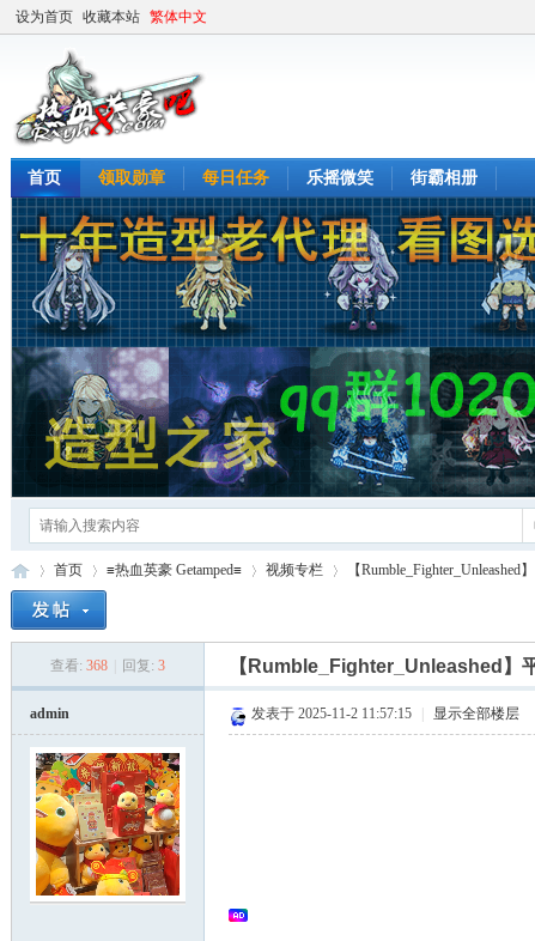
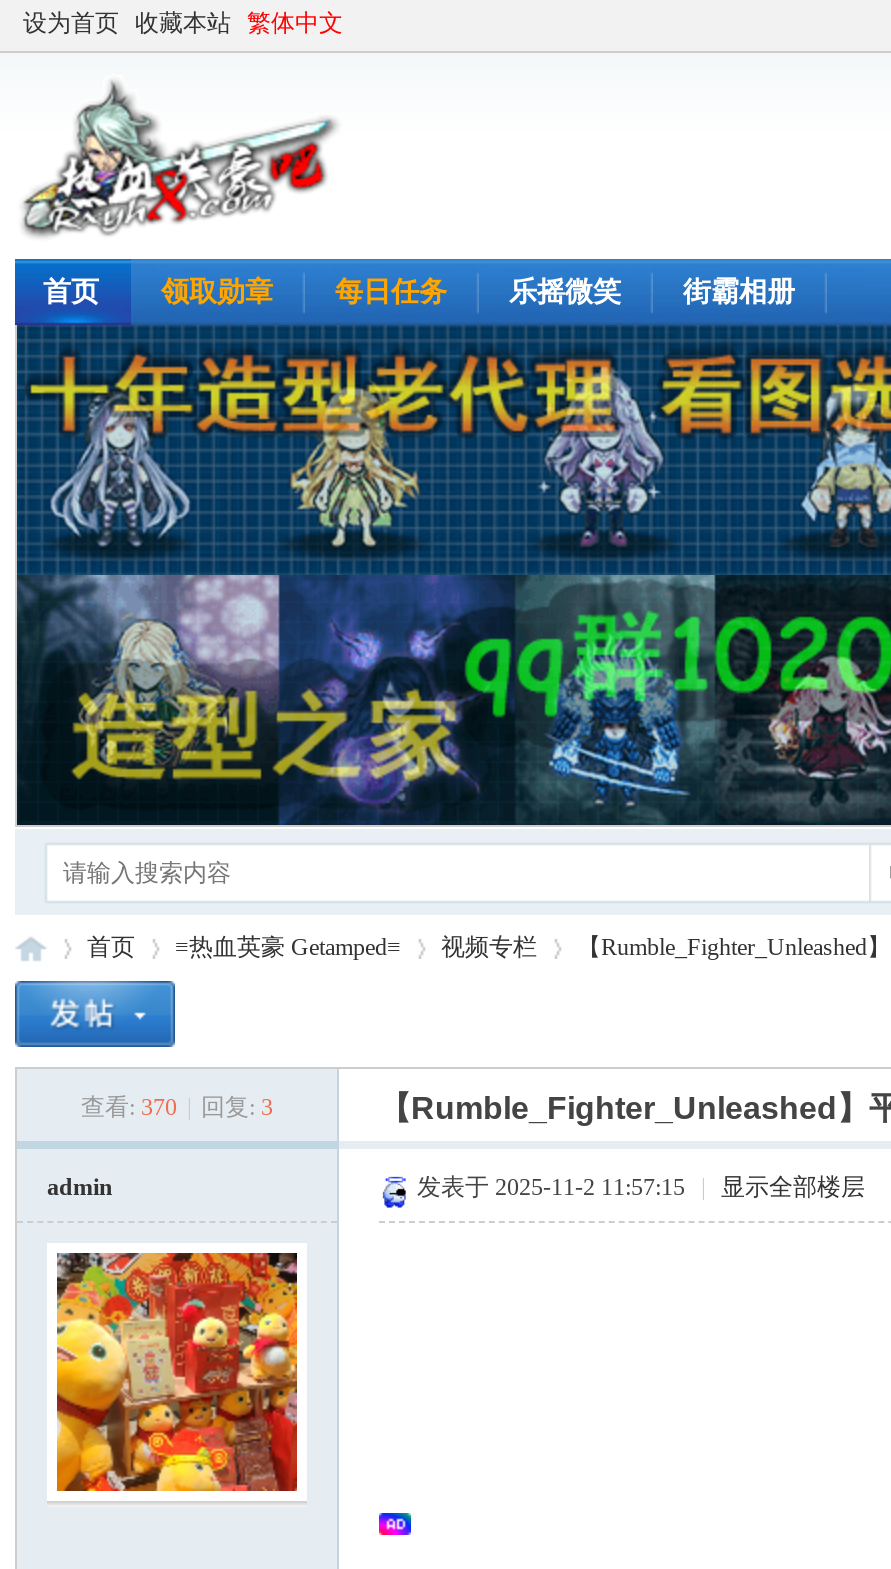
[50,657,108,674] 查看: 368 -> [81,1093,177,1121] 查看: 370

